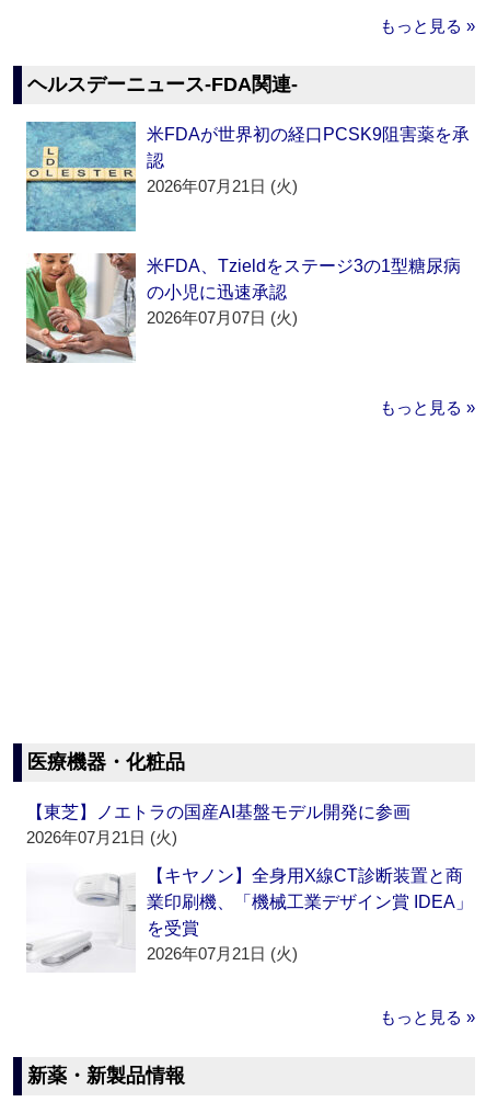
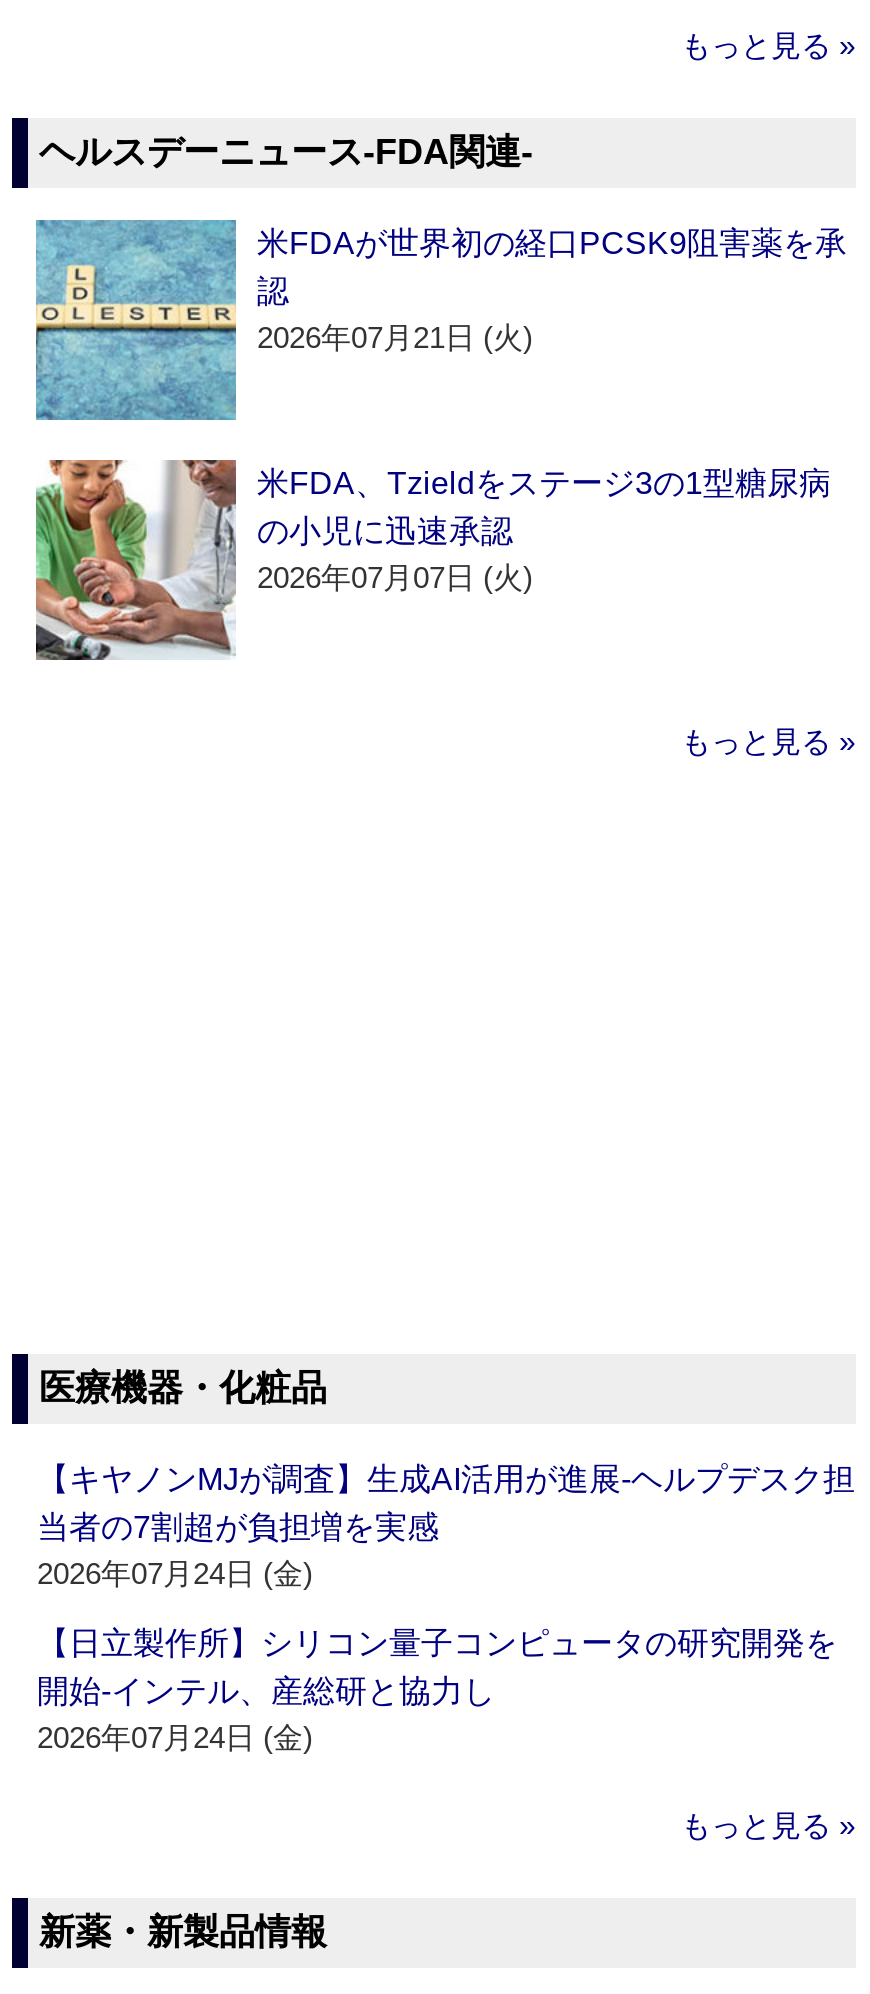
[27,803,411,847] 【東芝】ノエトラの国産AI基盤モデル開発に参画 | 2026年07月21日 (火) -> [37,1463,855,1591] 【キヤノンMJが調査】生成AI活用が進展‐ヘルプデスク担 | 当者の7割超が負担増を実感 | 2026年07月24日 (金)
[147,867,473,963] 【キヤノン】全身用X線CT診断装置と商 | 業印刷機、「機械工業デザイン賞 IDEA」 | を受賞 | 2026年07月21日 (火) -> [37,1627,837,1755] 【日立製作所】シリコン量子コンピュータの研究開発を | 開始‐インテル、産総研と協力し | 2026年07月24日 (金)

